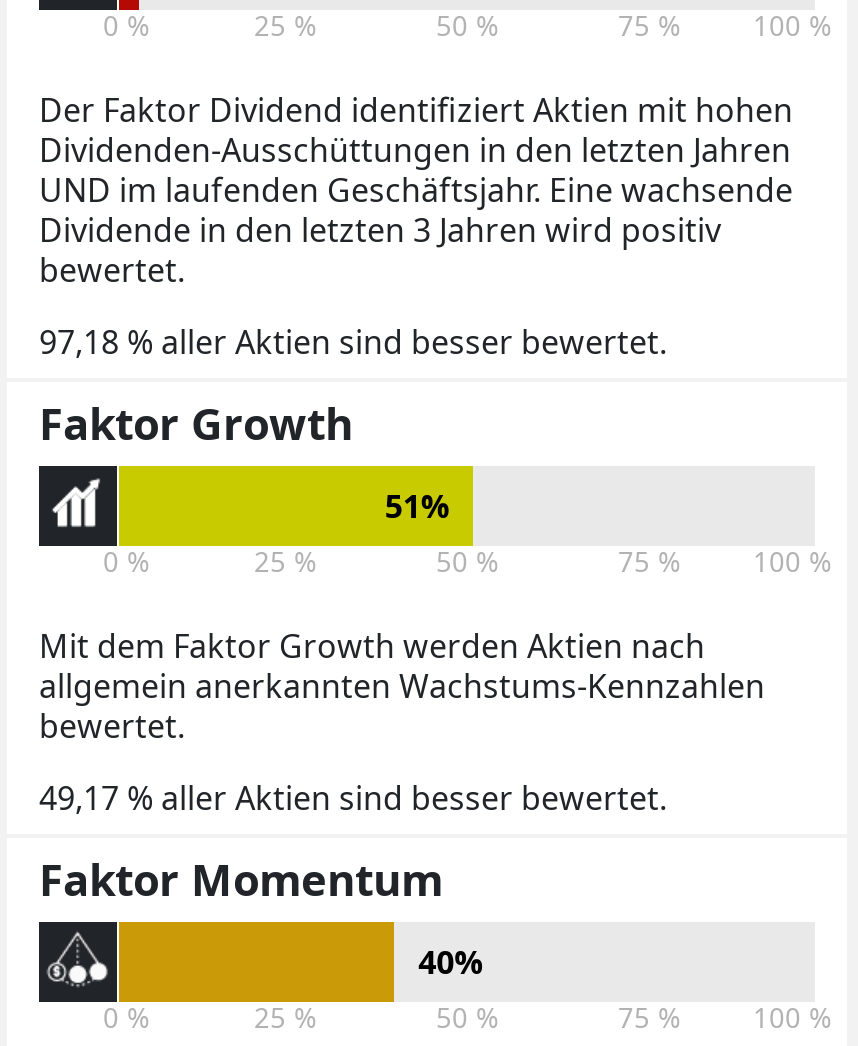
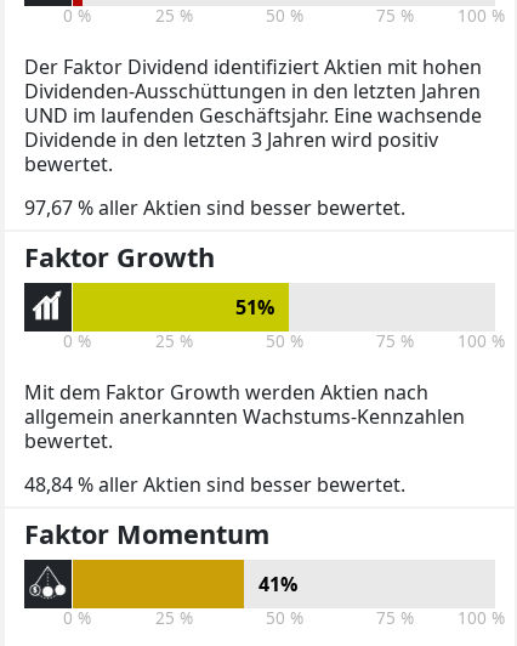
[39,320,667,364] 97,18 % aller Aktien sind besser bewertet. -> [24,195,405,221] 97,67 % aller Aktien sind besser bewertet.
[39,776,667,820] 49,17 % aller Aktien sind besser bewertet. -> [24,471,405,498] 48,84 % aller Aktien sind besser bewertet.
[418,940,482,984] 40% -> [259,571,297,598] 41%

